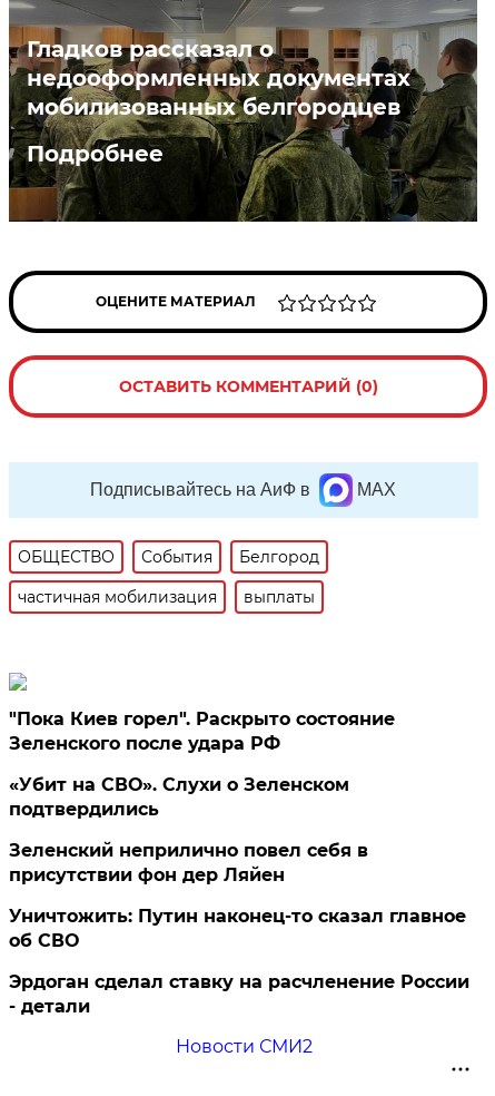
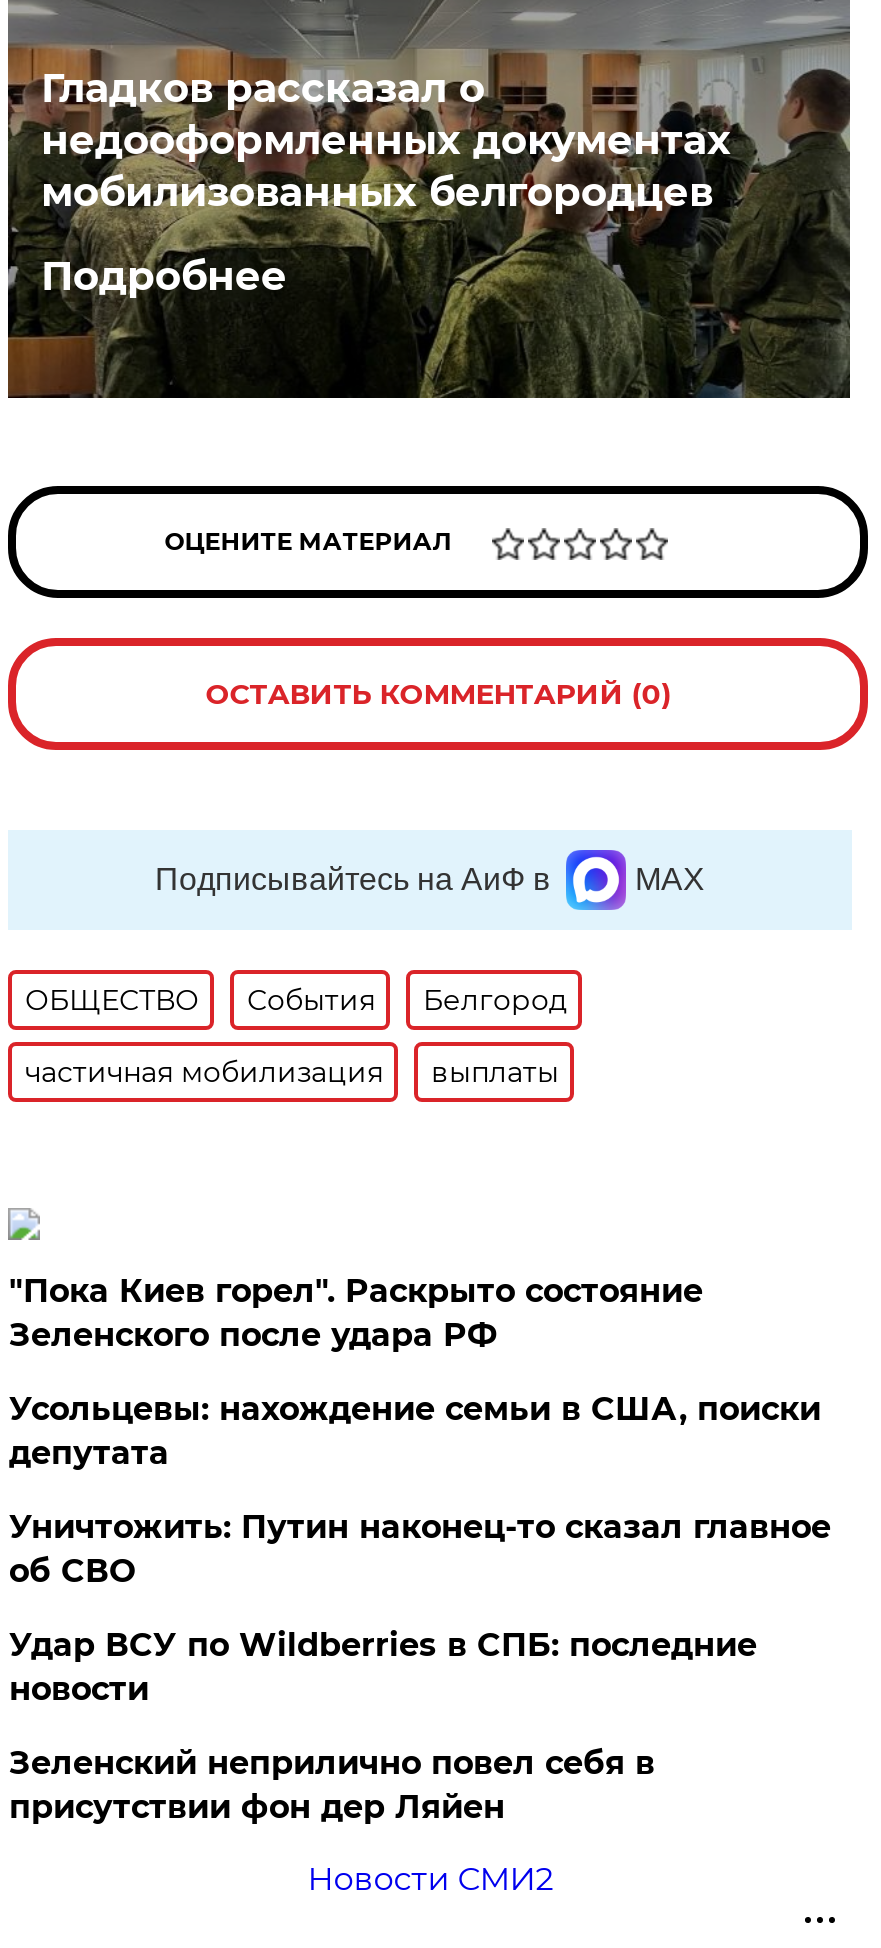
[9,774,350,820] «Убит на СВО». Слухи о Зеленском | подтвердились -> [9,1390,821,1708] Усольцевы: нахождение семьи в США, поиски | депутата | Удар ВСУ по Wildberries в СПБ: последние | новости
moved [9,840,369,885] -> [9,1744,655,1826]: Зеленский неприлично повел cебя в | присутствии фон дер Ляйен
moved [9,906,467,951] -> [9,1508,831,1590]: Уничтожить: Путин наконец-то сказал главное | об СВО
[9,971,470,1017] Эрдоган сделал ставку на расчленение России | - детали -> none

